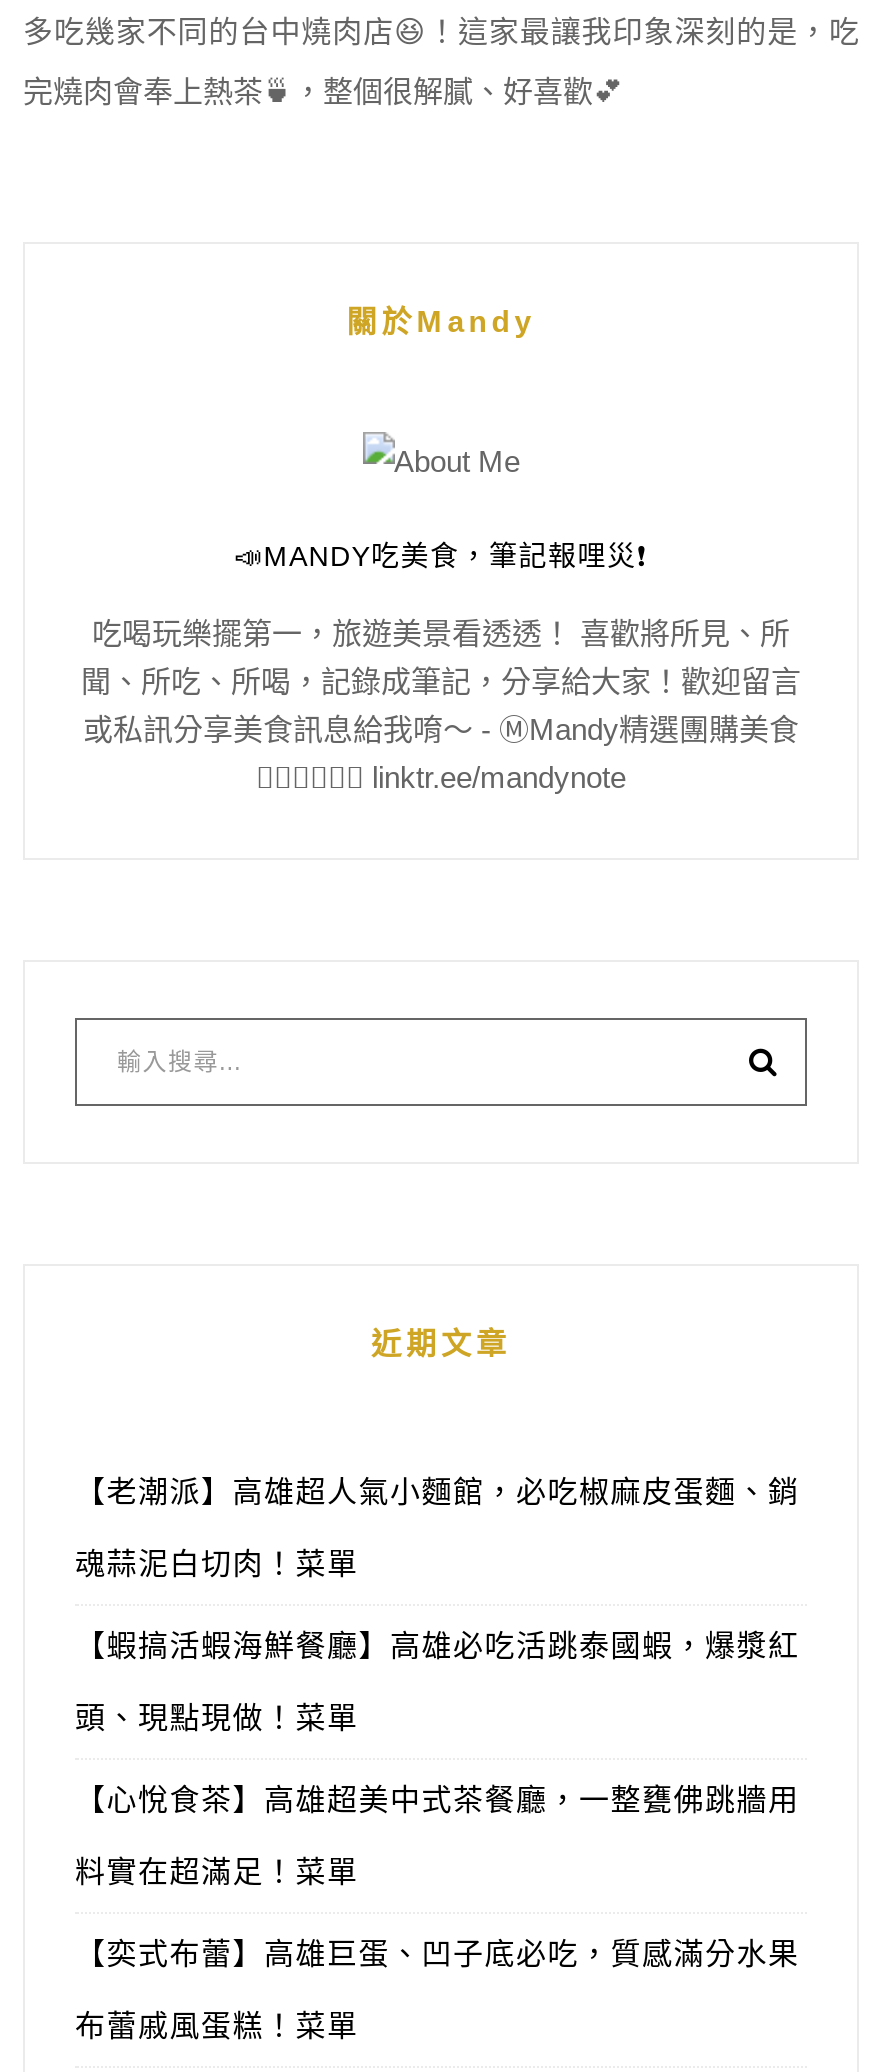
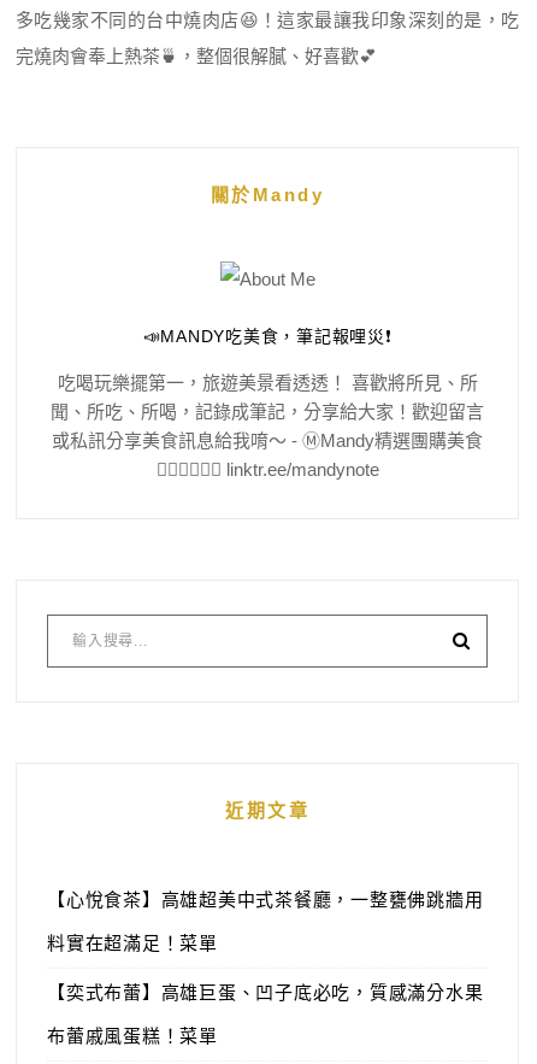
[75,1474,799,1734] 【老潮派】高雄超人氣小麵館，必吃椒麻皮蛋麵、銷 | 魂蒜泥白切肉！菜單 | 【蝦搞活蝦海鮮餐廳】高雄必吃活跳泰國蝦，爆漿紅 | 頭、現點現做！菜單 -> none

